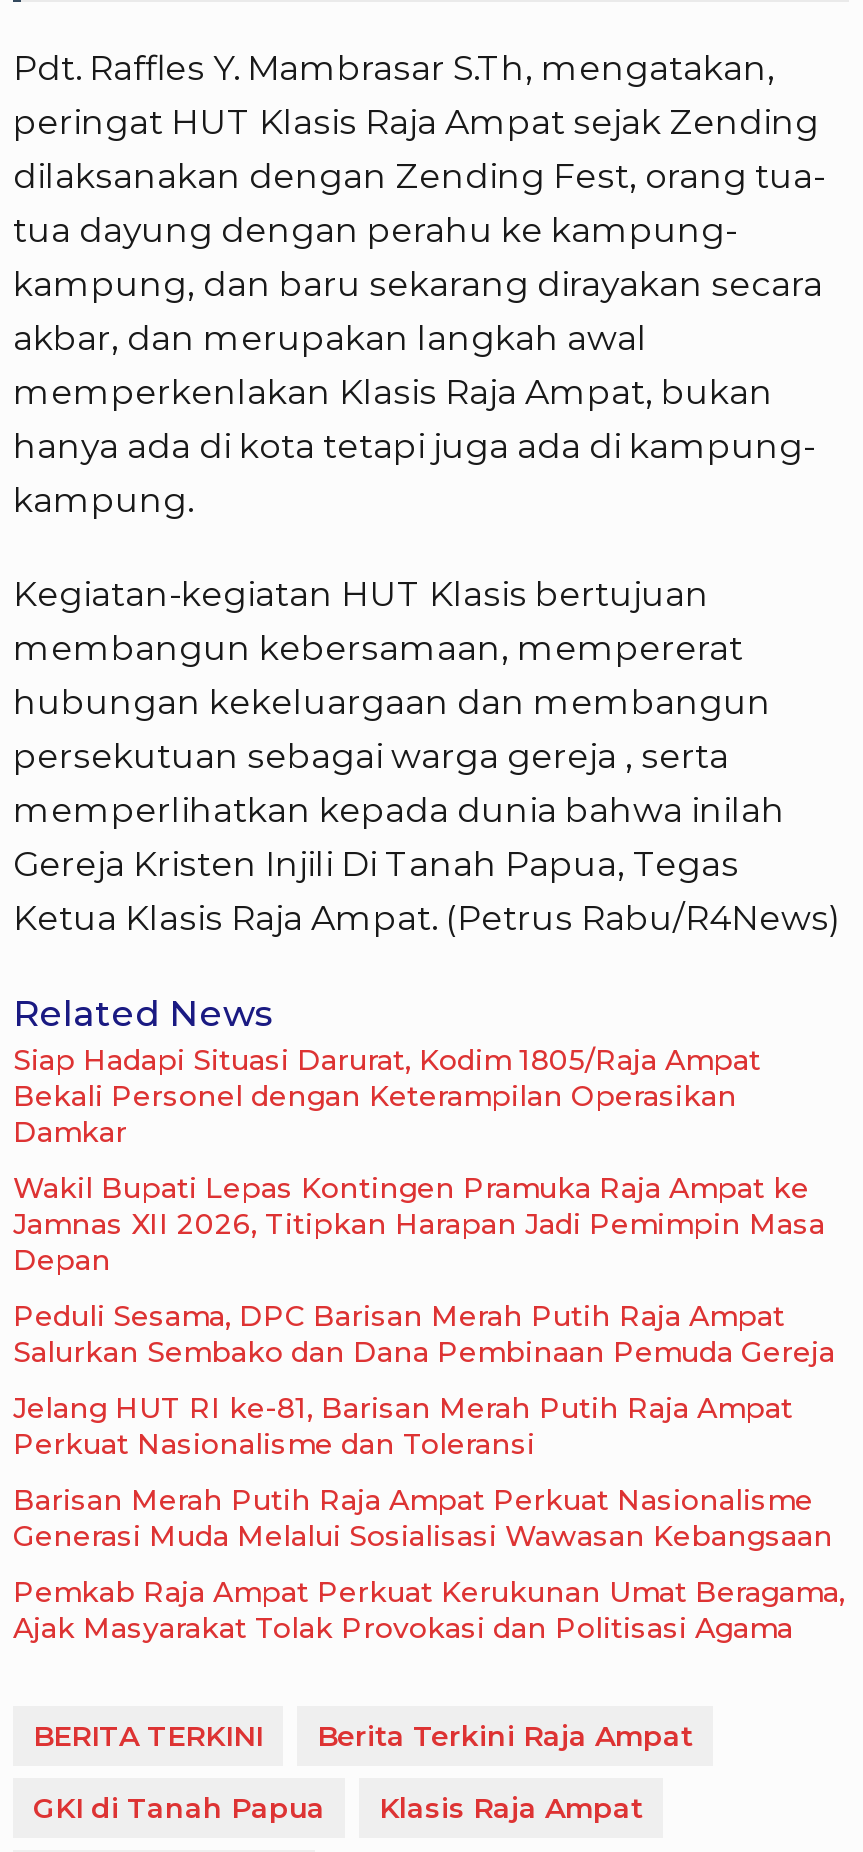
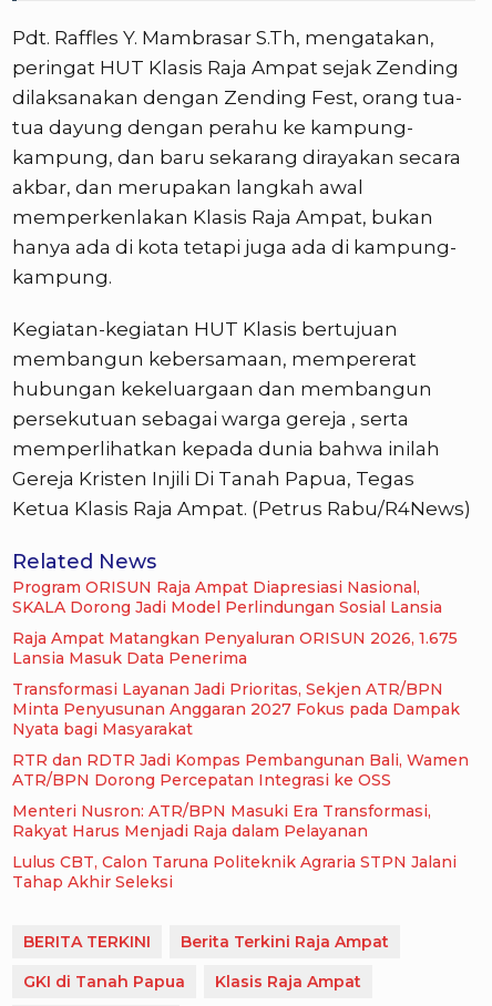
[13,1041,761,1149] Siap Hadapi Situasi Darurat, Kodim 1805/Raja Ampat | Bekali Personel dengan Keterampilan Operasikan | Damkar -> [12,577,442,617] Program ORISUN Raja Ampat Diapresiasi Nasional, | SKALA Dorong Jadi Model Perlindungan Sosial Lansia
[13,1169,825,1277] Wakil Bupati Lepas Kontingen Pramuka Raja Ampat ke | Jamnas XII 2026, Titipkan Harapan Jadi Pemimpin Masa | Depan -> [12,628,458,668] Raja Ampat Matangkan Penyaluran ORISUN 2026, 1.675 | Lansia Masuk Data Penerima
[13,1297,835,1369] Peduli Sesama, DPC Barisan Merah Putih Raja Ampat | Salurkan Sembako dan Dana Pembinaan Pemuda Gereja -> [12,679,460,738] Transformasi Layanan Jadi Prioritas, Sekjen ATR/BPN | Minta Penyusunan Anggaran 2027 Fokus pada Dampak | Nyata bagi Masyarakat
[13,1389,793,1461] Jelang HUT RI ke-81, Barisan Merah Putih Raja Ampat | Perkuat Nasionalisme dan Toleransi -> [12,750,469,789] RTR dan RDTR Jadi Kompas Pembangunan Bali, Wamen | ATR/BPN Dorong Percepatan Integrasi ke OSS
[13,1481,833,1553] Barisan Merah Putih Raja Ampat Perkuat Nasionalisme | Generasi Muda Melalui Sosialisasi Wawasan Kebangsaan -> [12,800,431,840] Menteri Nusron: ATR/BPN Masuki Era Transformasi, | Rakyat Harus Menjadi Raja dalam Pelayanan
[13,1573,845,1645] Pemkab Raja Ampat Perkuat Kerukunan Umat Beragama, | Ajak Masyarakat Tolak Provokasi dan Politisasi Agama -> [12,851,457,891] Lulus CBT, Calon Taruna Politeknik Agraria STPN Jalani | Tahap Akhir Seleksi

